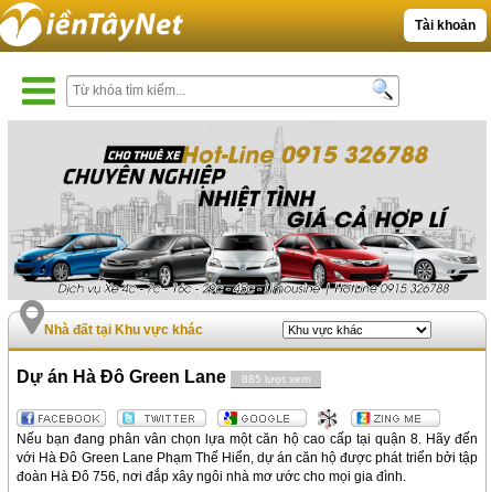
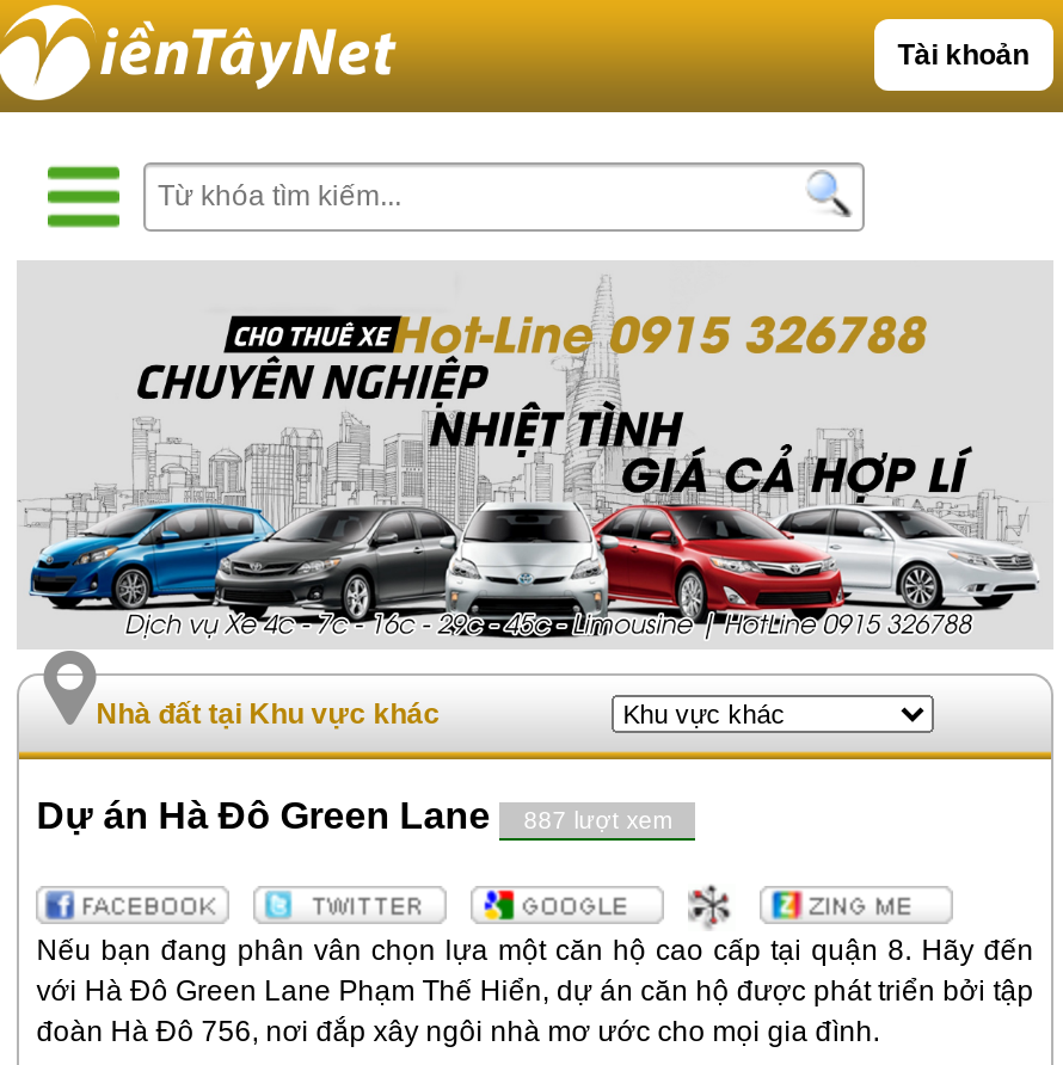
[17,368,310,386] Dự án Hà Đô Green Lane 885 lượt xem -> [36,796,672,836] Dự án Hà Đô Green Lane 887 lượt xem

